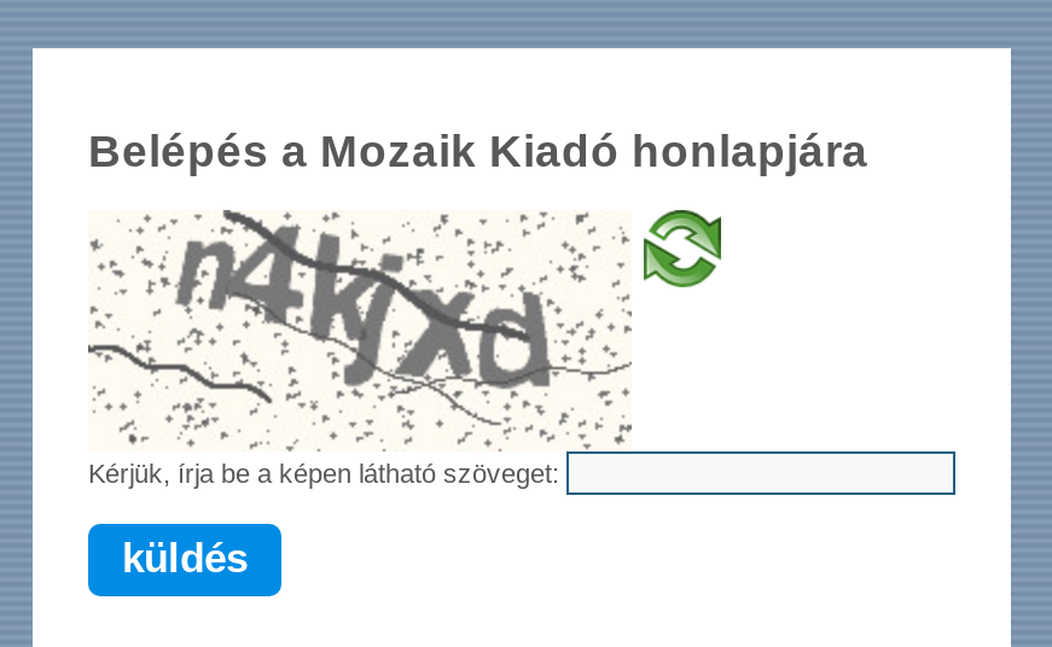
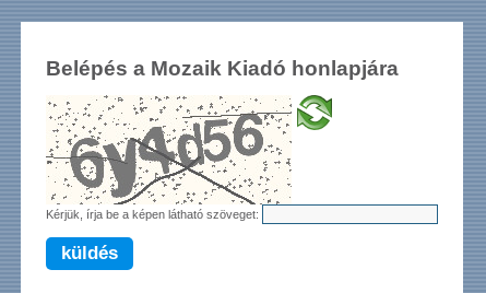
[88,210,634,451] [image] -> [46,95,293,204] [image]

